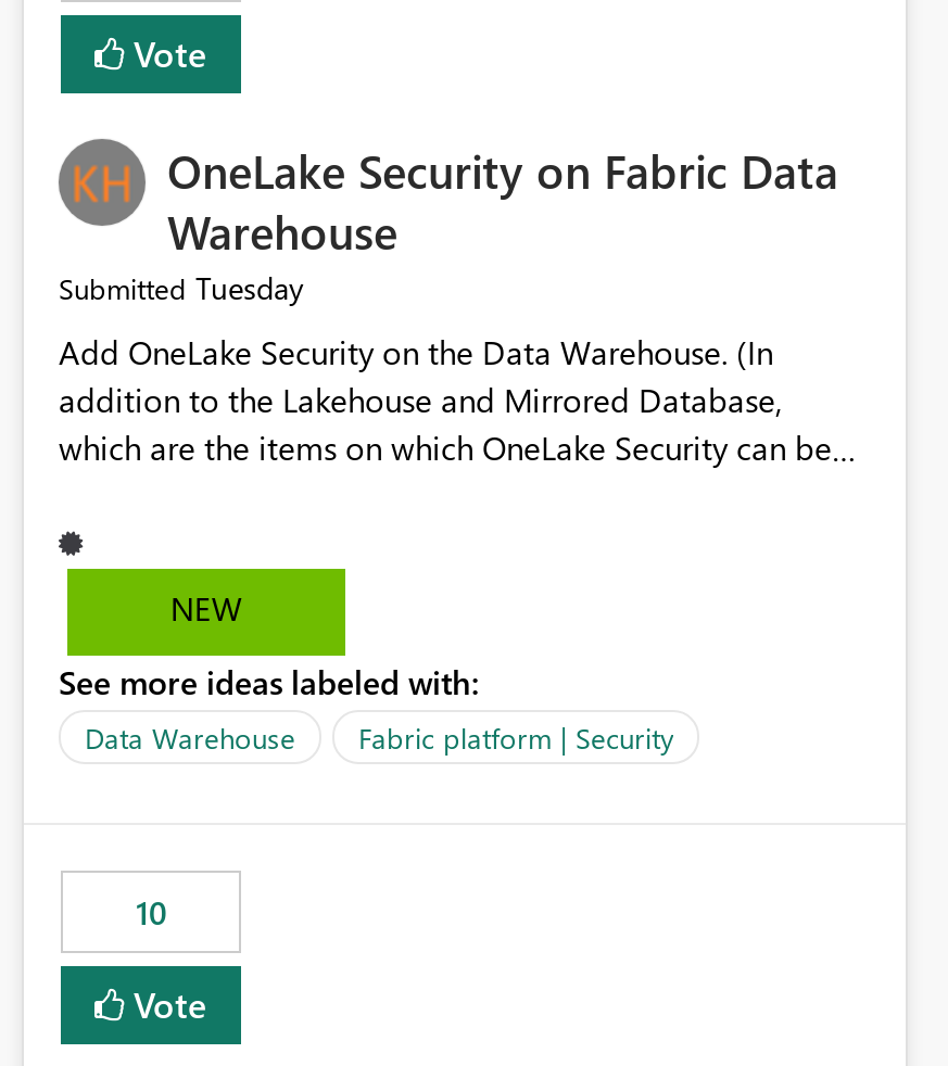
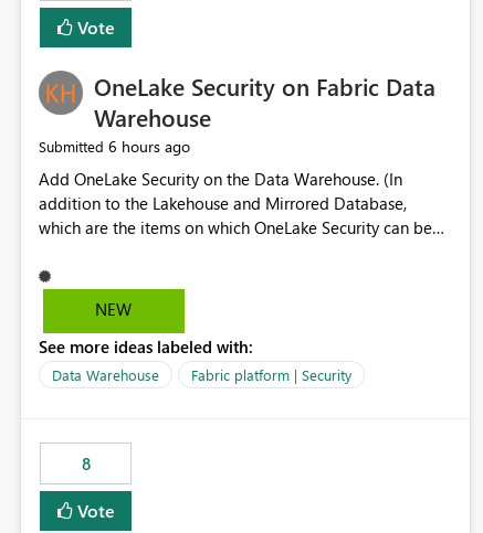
[59,268,304,309] Submitted Tuesday -> [39,136,190,157] Submitted 6 hours ago
[136,891,166,934] 10 -> [81,453,90,475] 8

